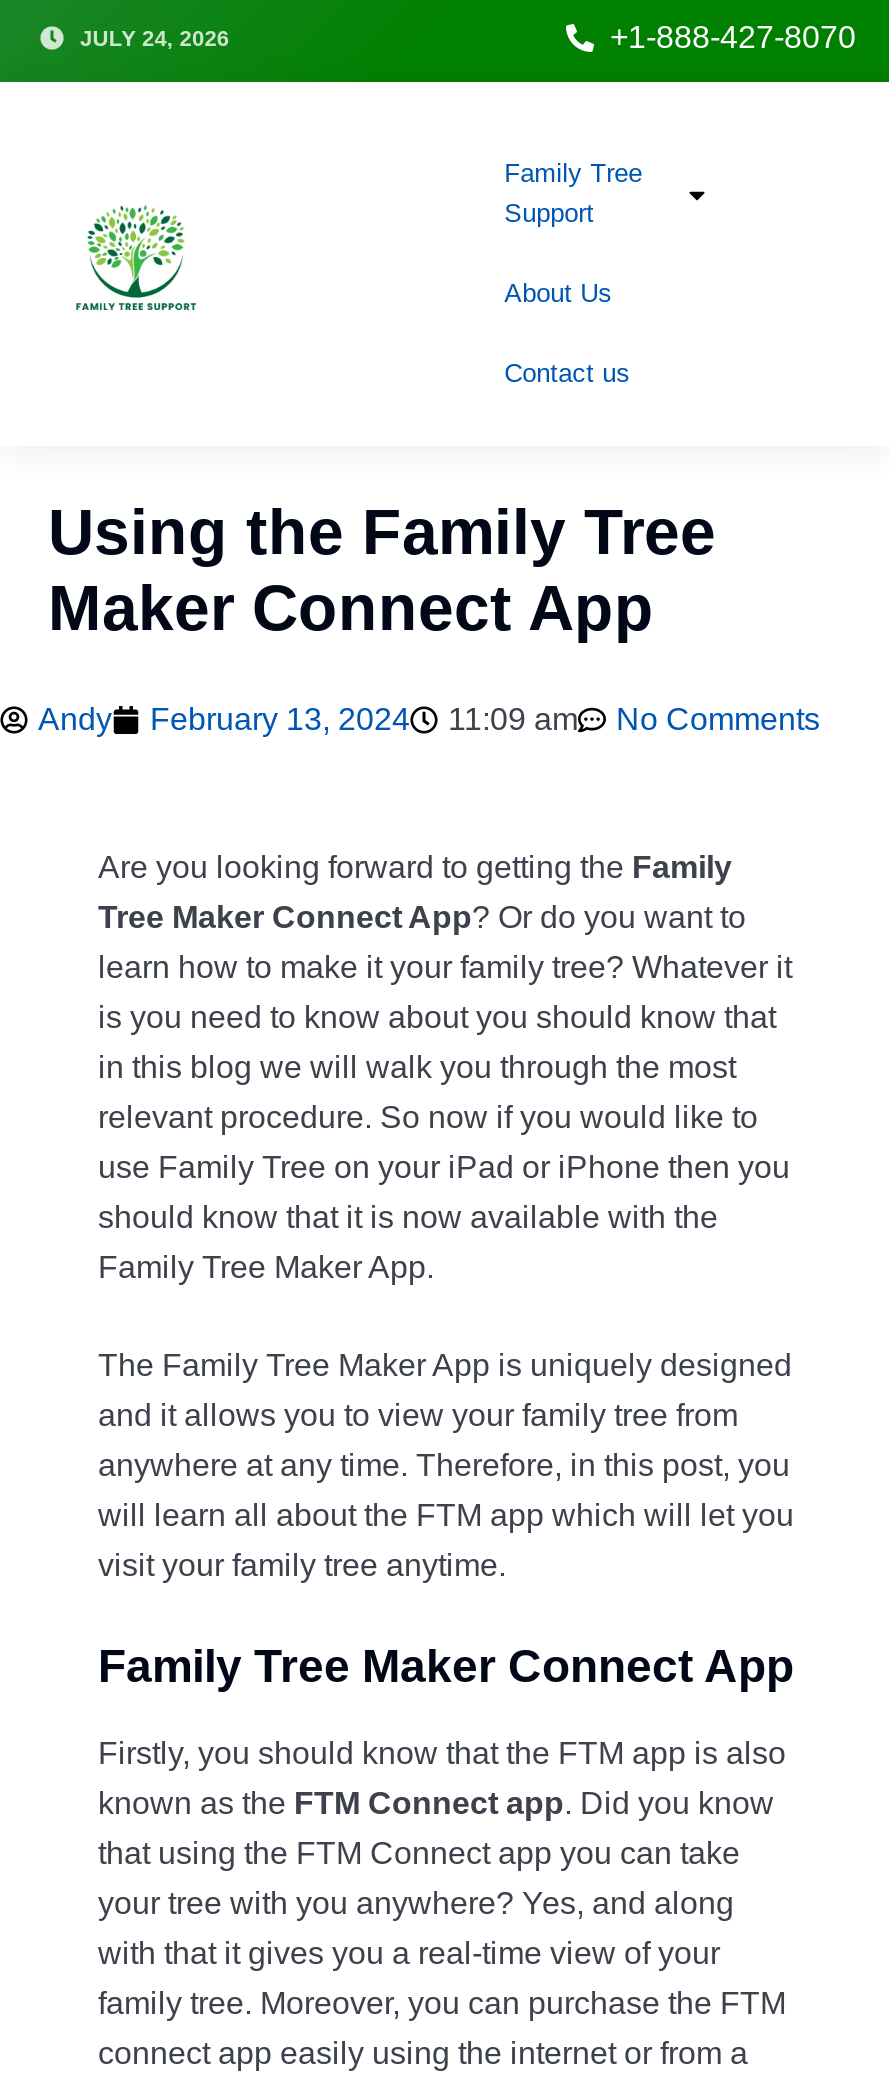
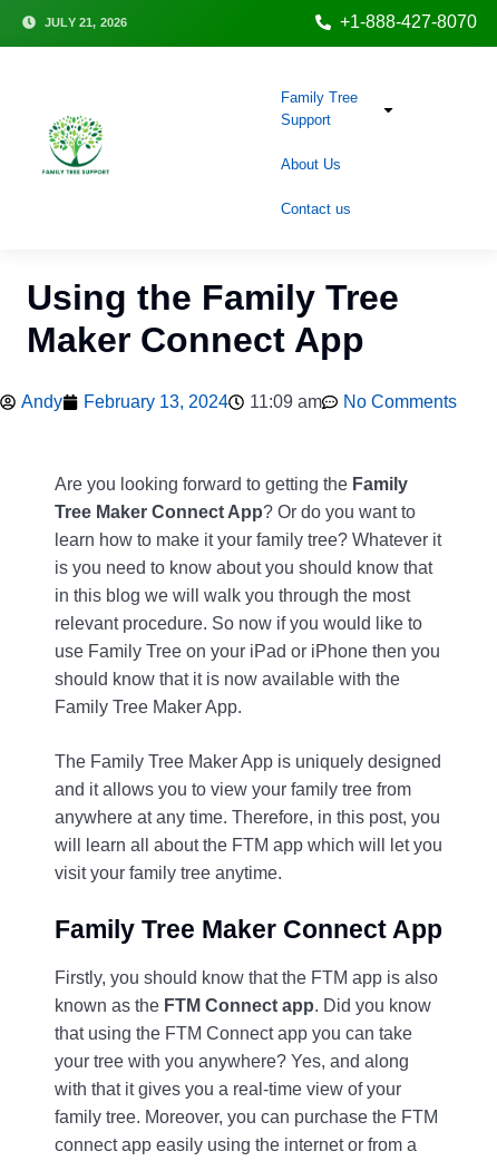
[80,25,229,49] JULY 24, 2026 -> [45,15,128,28] JULY 21, 2026

